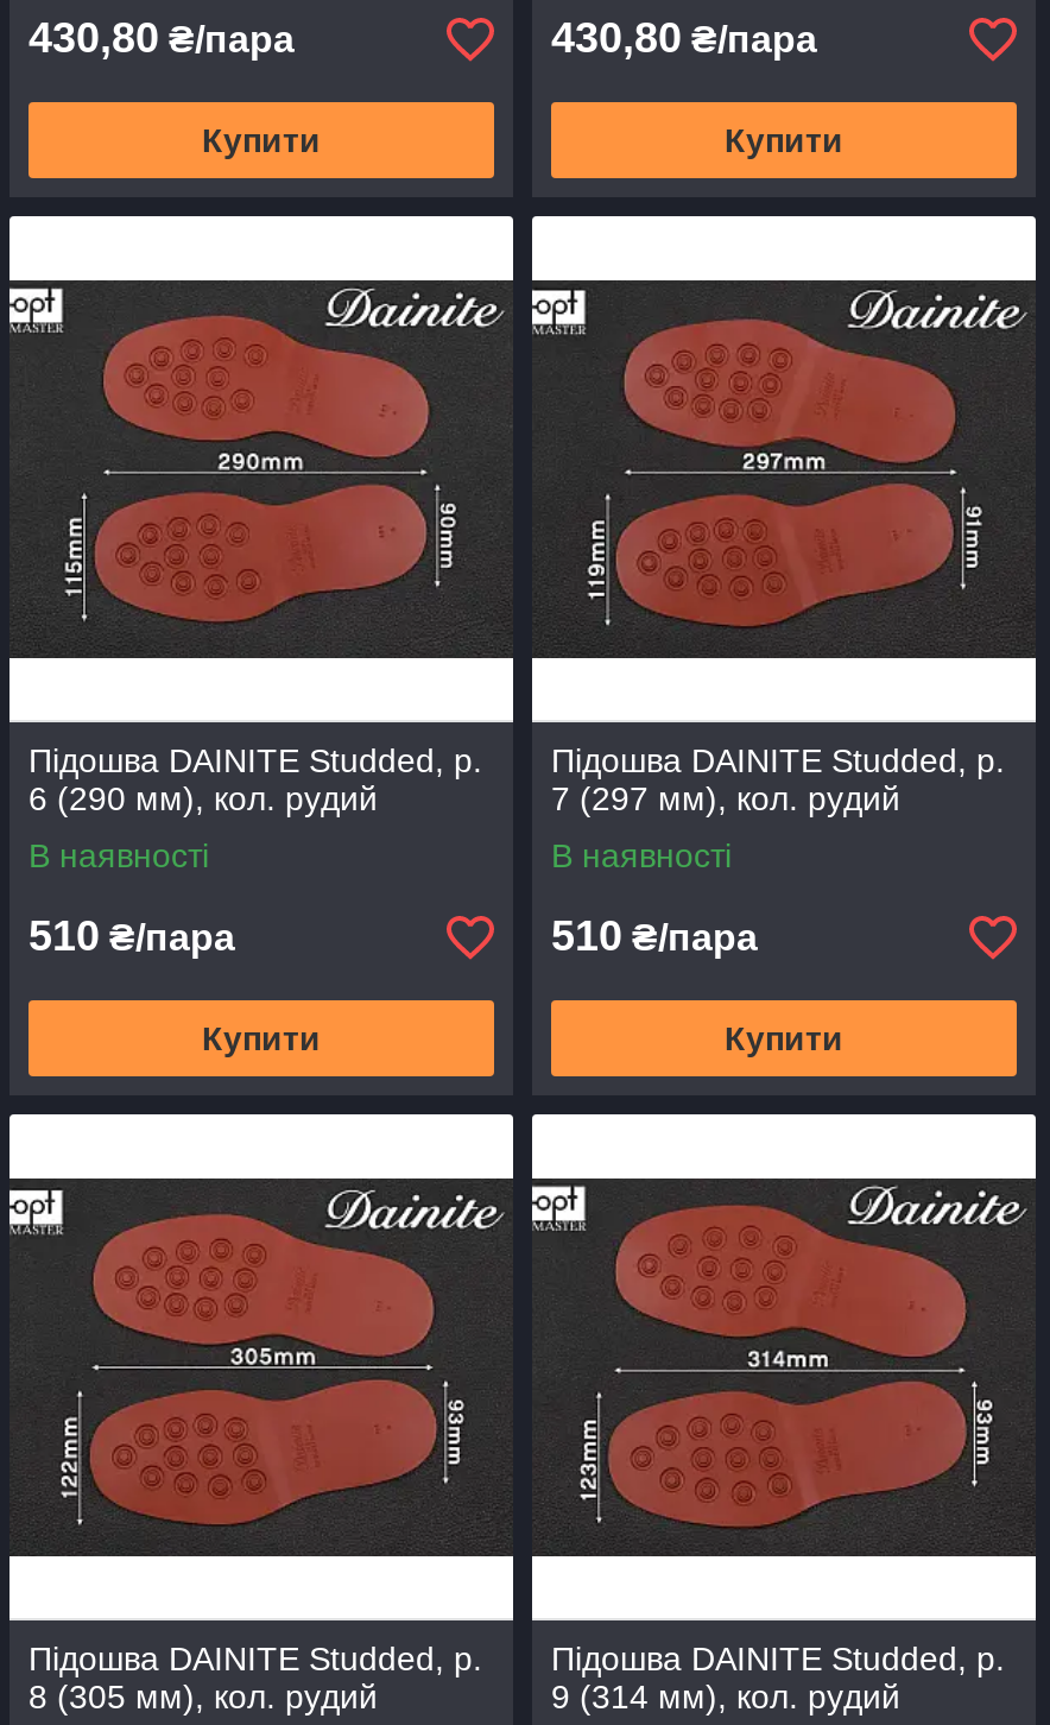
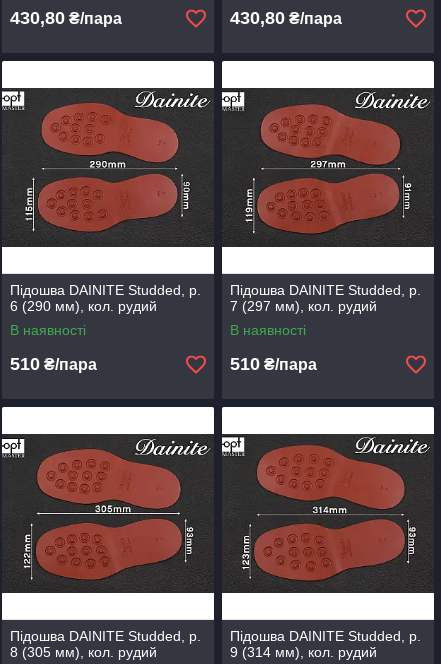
[202,121,321,159] Купити -> none
[725,121,843,159] Купити -> none
[202,1019,321,1057] Купити -> none
[725,1019,843,1057] Купити -> none

